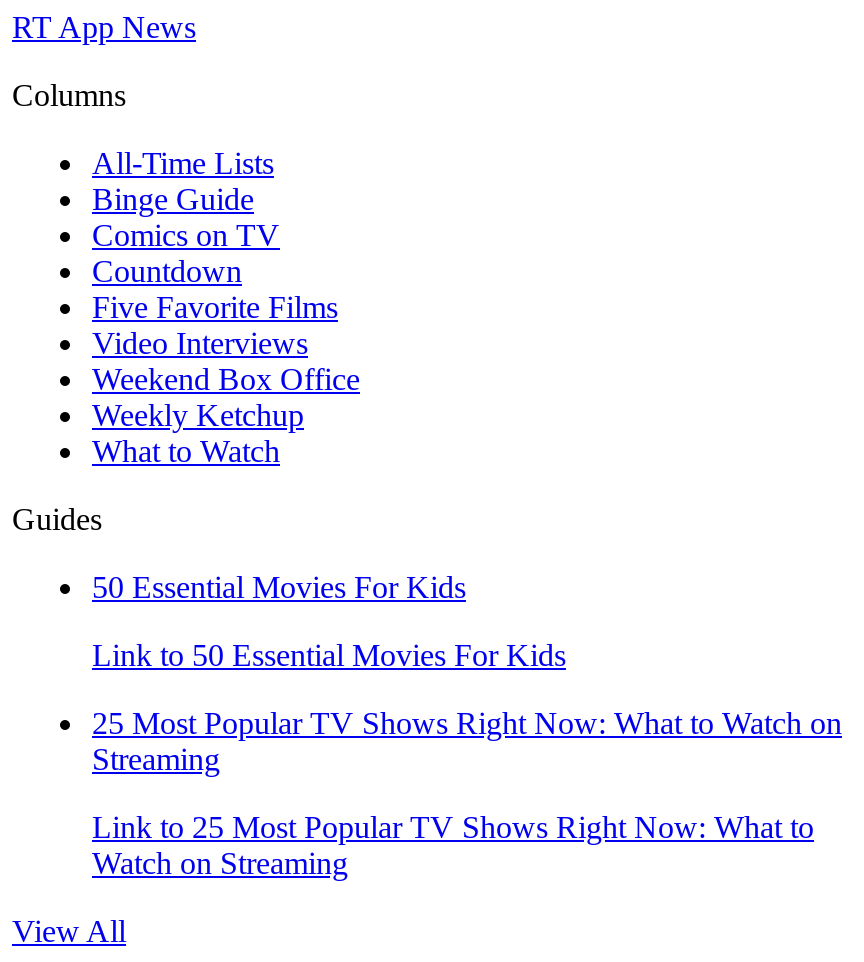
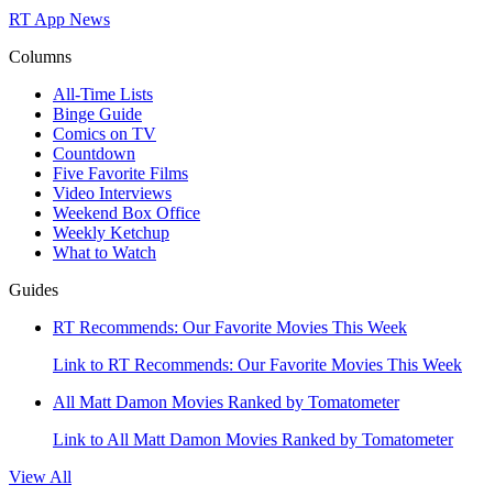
[92,570,466,604] 50 Essential Movies For Kids -> [53,318,407,337] RT Recommends: Our Favorite Movies This Week
[92,638,566,672] Link to 50 Essential Movies For Kids -> [53,355,462,374] Link to RT Recommends: Our Favorite Movies This Week
[92,706,842,776] 25 Most Popular TV Shows Right Now: What to Watch on | Streaming -> [53,393,399,411] All Matt Damon Movies Ranked by Tomatometer
[92,810,814,880] Link to 25 Most Popular TV Shows Right Now: What to | Watch on Streaming -> [53,430,453,449] Link to All Matt Damon Movies Ranked by Tomatometer

